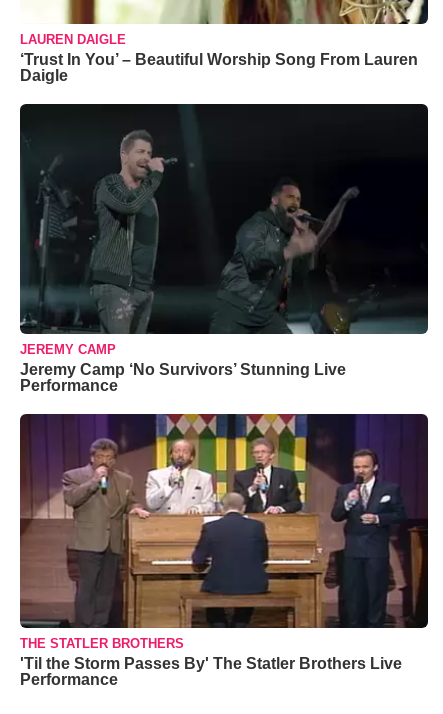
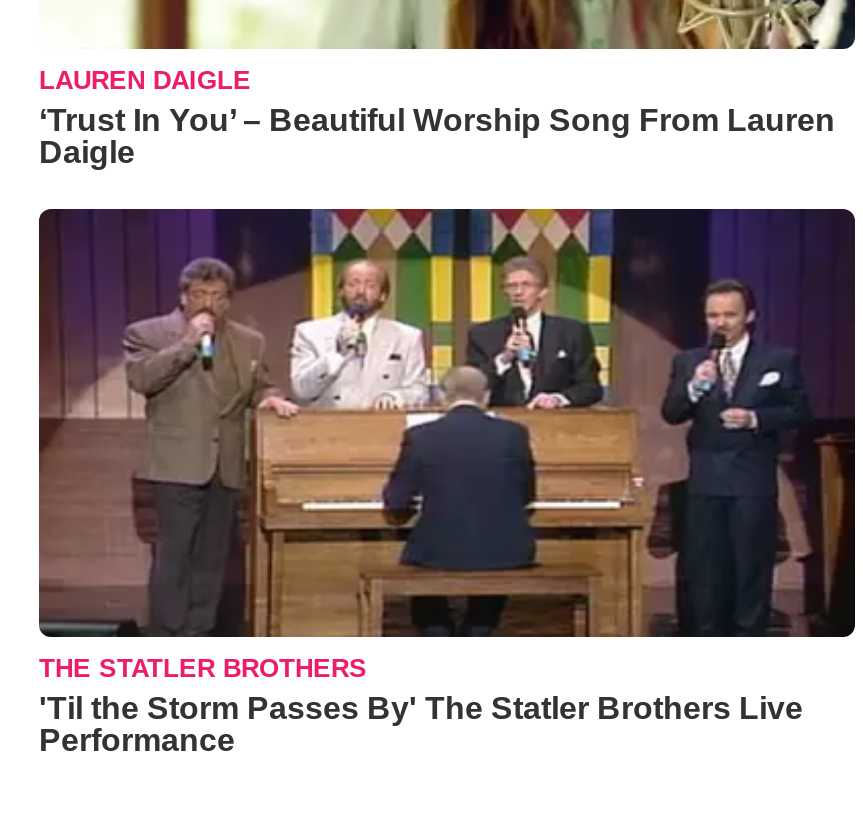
[19,103,426,394] [image] | JEREMY CAMP | Jeremy Camp ‘No Survivors’ Stunning Live | Performance -> none

